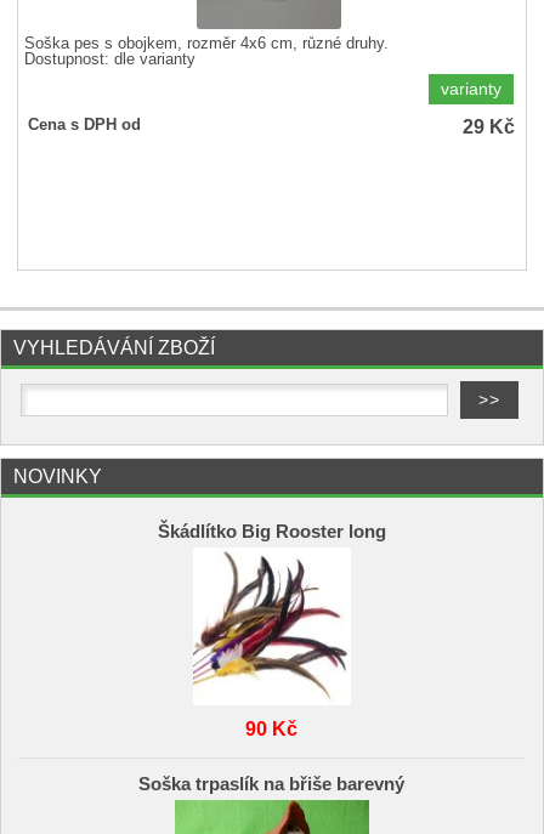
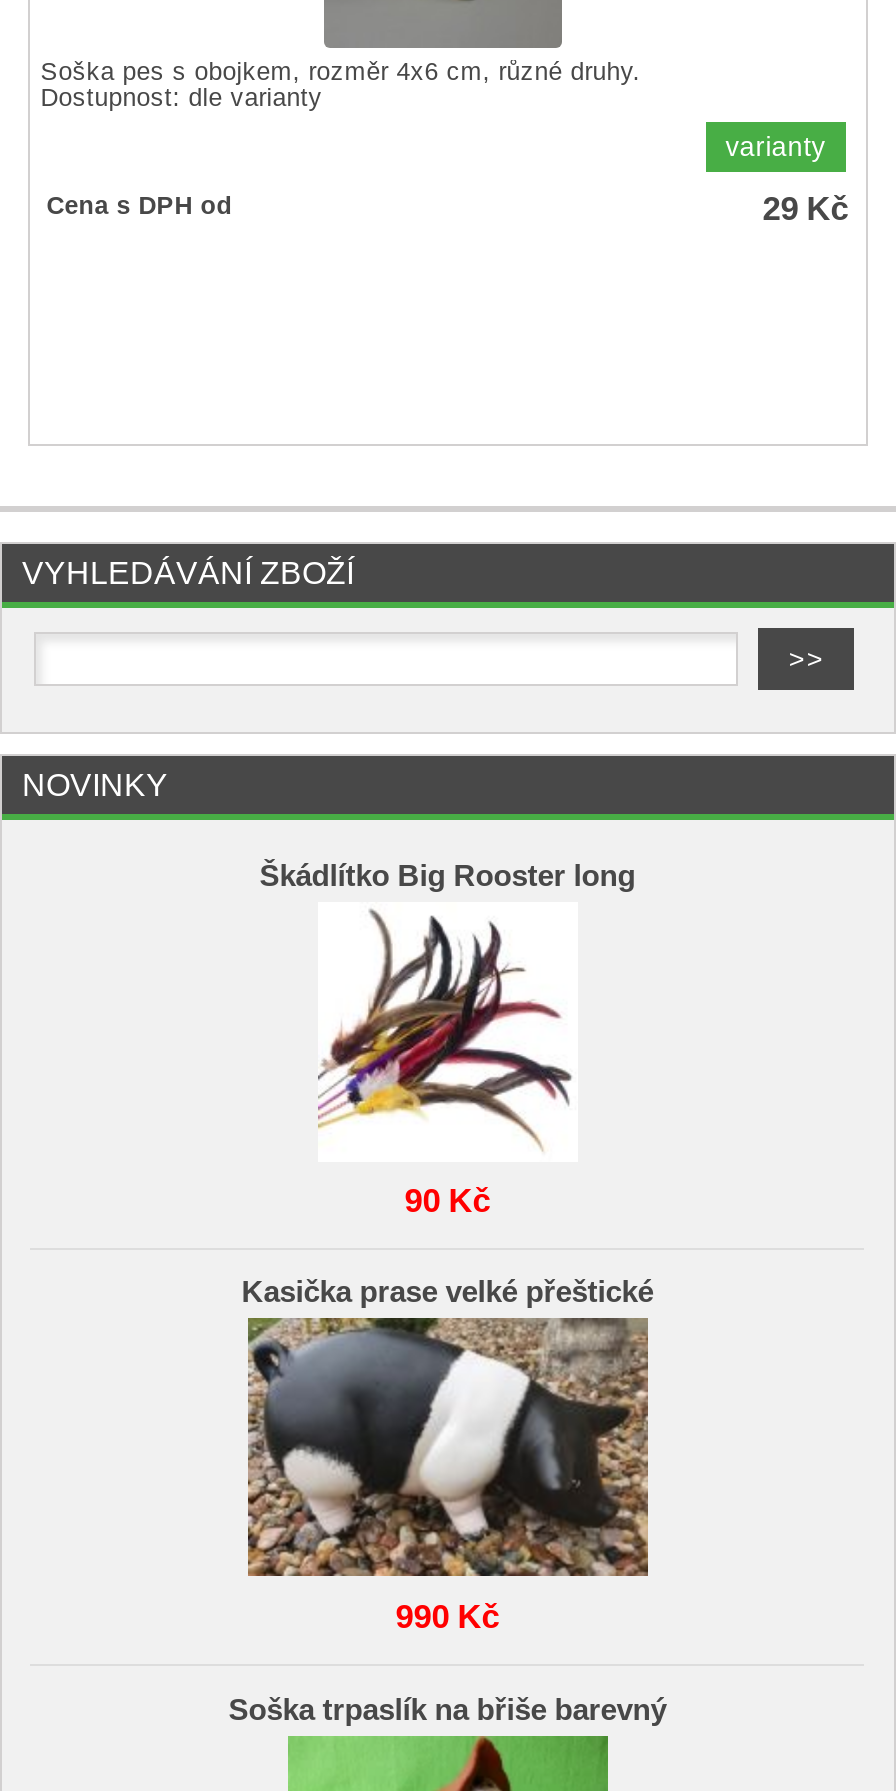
none -> [242,1276,654,1308] Kasička prase velké přeštické
none -> [246,1324,650,1634] [image] | 990 Kč

